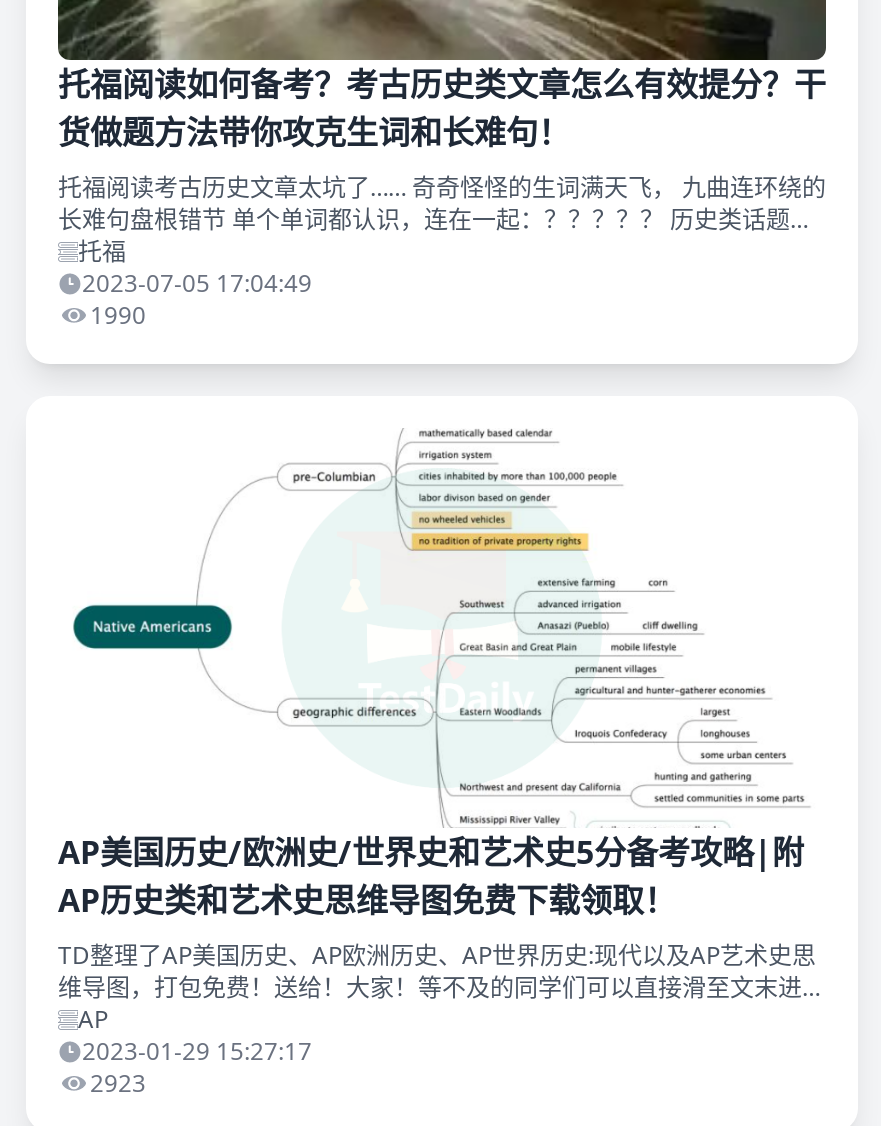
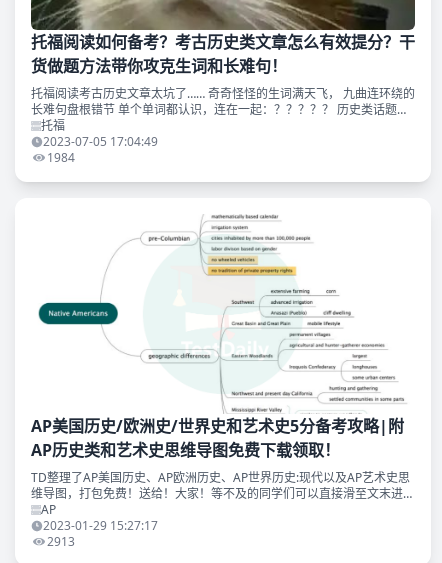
[90,298,146,332] 1990 -> [47,149,75,166] 1984
[90,1066,146,1100] 2923 -> [47,533,75,550] 2913

